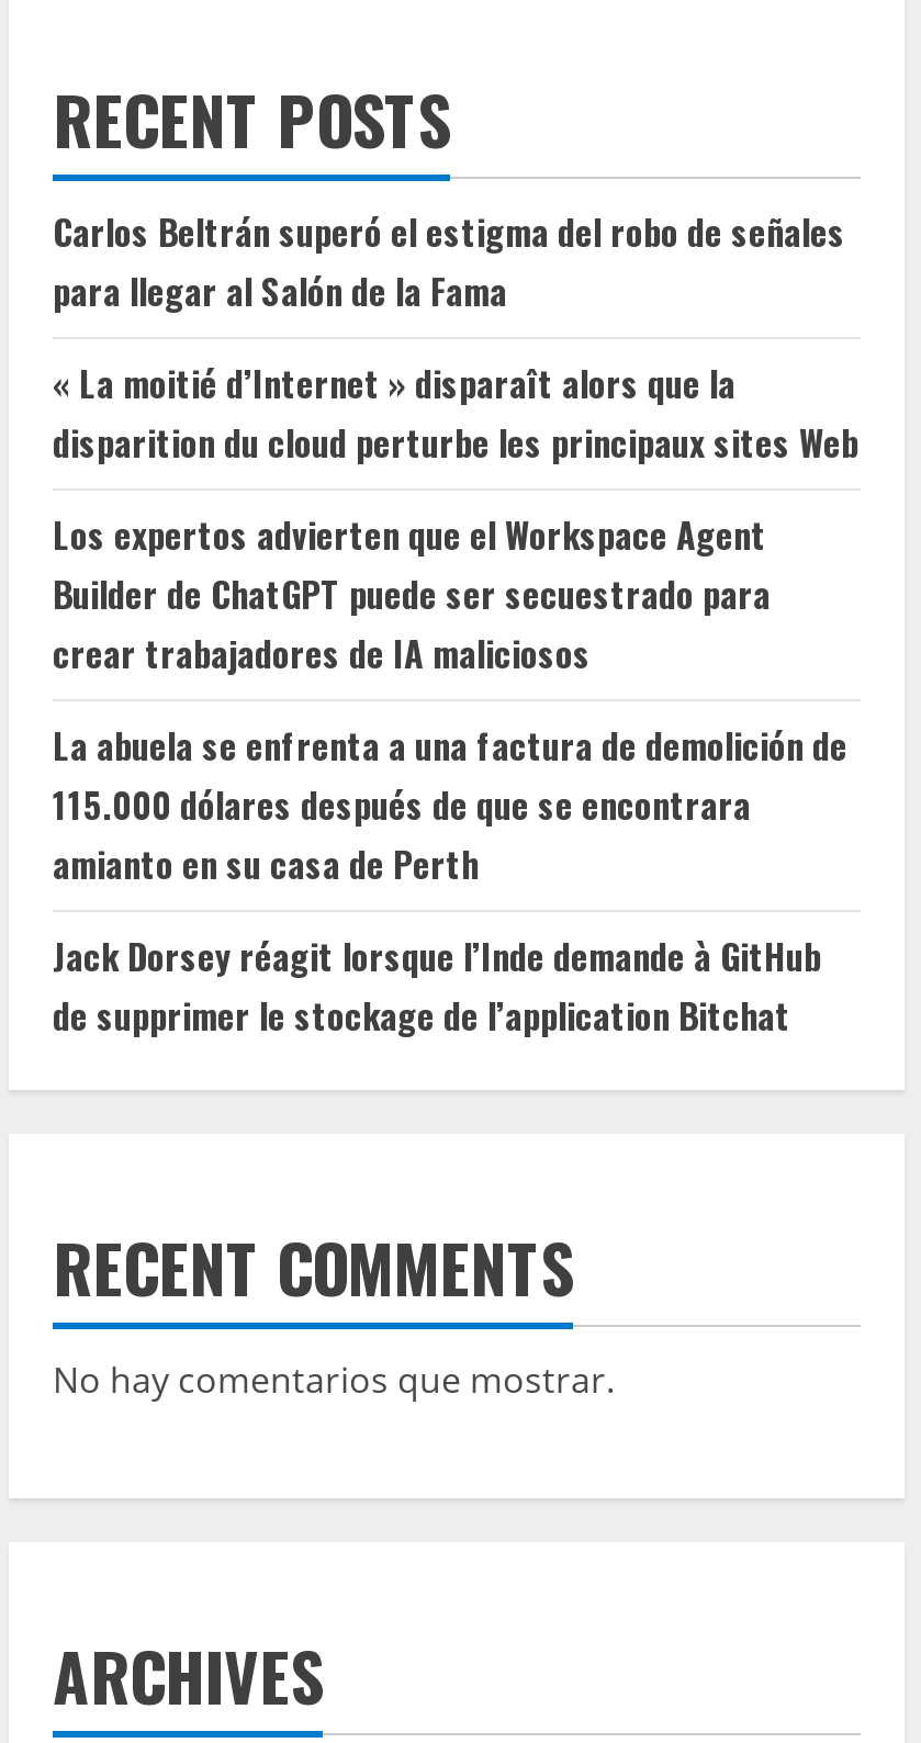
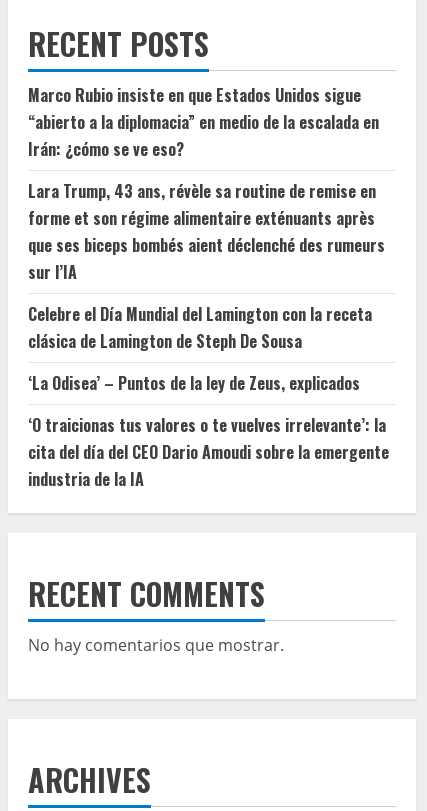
[53,205,845,317] Carlos Beltrán superó el estigma del robo de señales | para llegar al Salón de la Fama -> [28,83,379,161] Marco Rubio insiste en que Estados Unidos sigue | “abierto a la diplomacia” en medio de la escalada en | Irán: ¿cómo se ve eso?
[53,357,858,469] « La moitié d’Internet » disparaît alors que la | disparition du cloud perturbe les principaux sites Web -> [28,179,385,284] Lara Trump, 43 ans, révèle sa routine de remise en | forme et son régime alimentaire exténuants après | que ses biceps bombés aient déclenché des rumeurs | sur l’IA
[53,508,771,679] Los expertos advierten que el Workspace Agent | Builder de ChatGPT puede ser secuestrado para | crear trabajadores de IA maliciosos -> [28,302,372,353] Celebre el Día Mundial del Lamington con la receta | clásica de Lamington de Steph De Sousa
[53,719,847,890] La abuela se enfrenta a una factura de demolición de | 115.000 dólares después de que se encontrara | amianto en su casa de Perth -> [28,371,360,395] ‘La Odisea’ – Puntos de la ley de Zeus, explicados
[53,930,821,1042] Jack Dorsey réagit lorsque l’Inde demande à GitHub | de supprimer le stockage de l’application Bitchat -> [28,413,389,491] ‘O traicionas tus valores o te vuelves irrelevante’: la | cita del día del CEO Dario Amoudi sobre la emergente | industria de la IA

